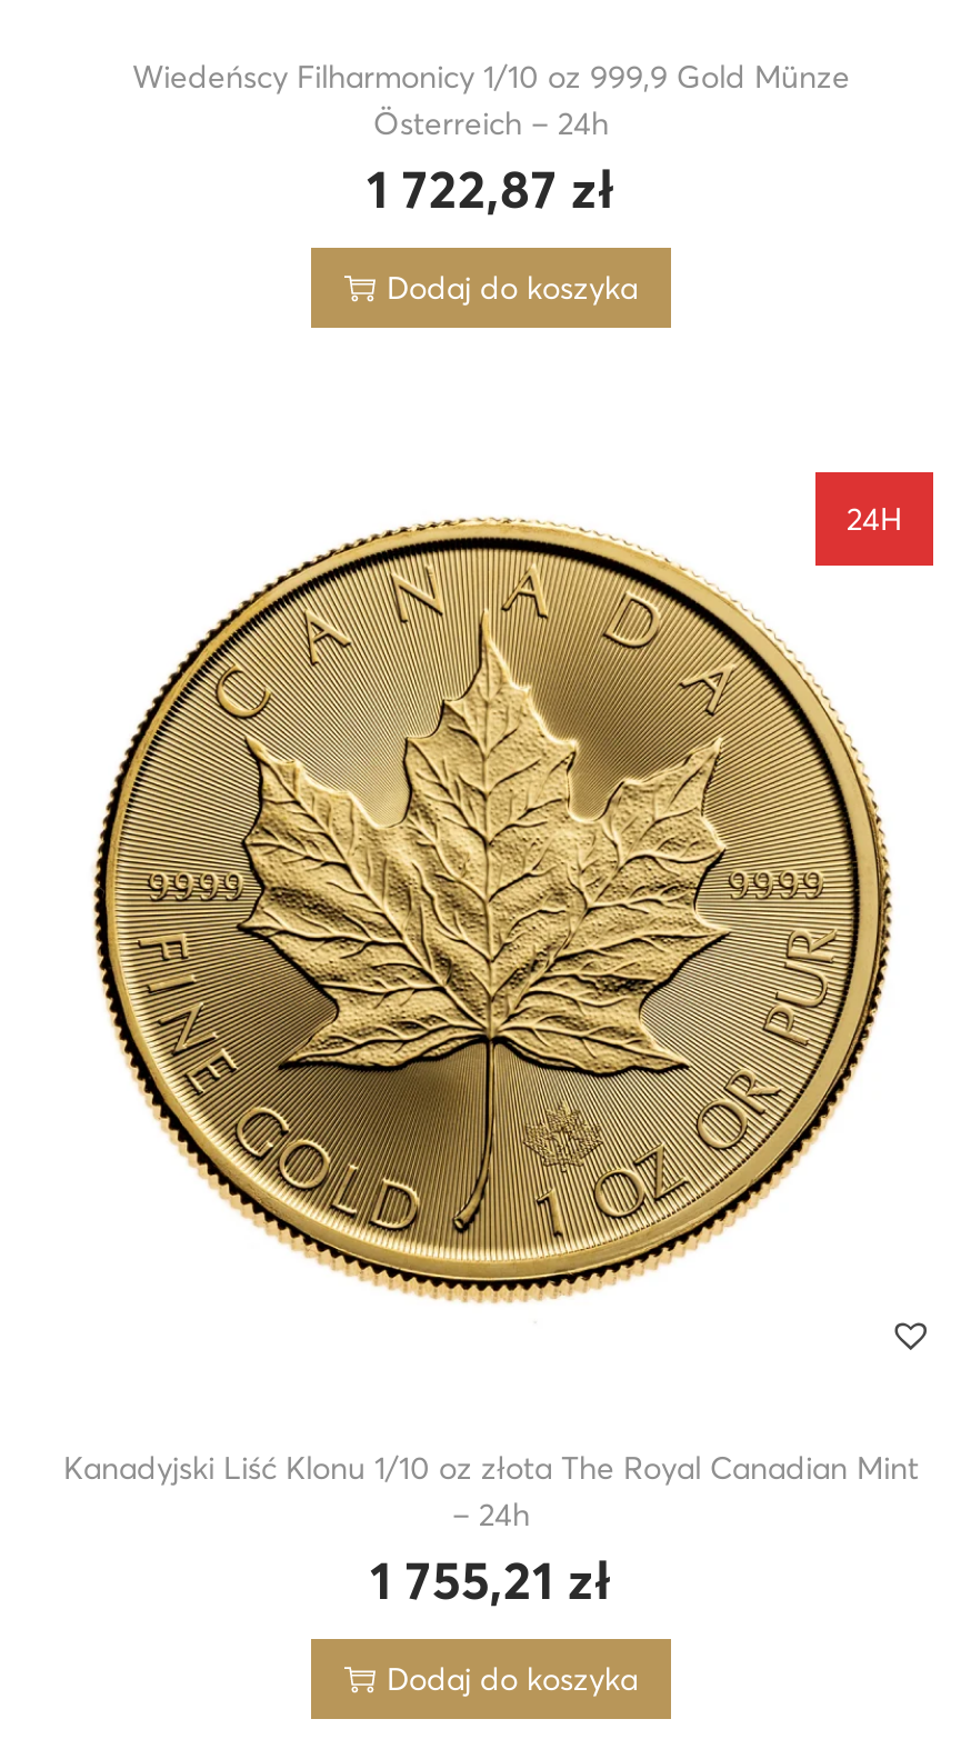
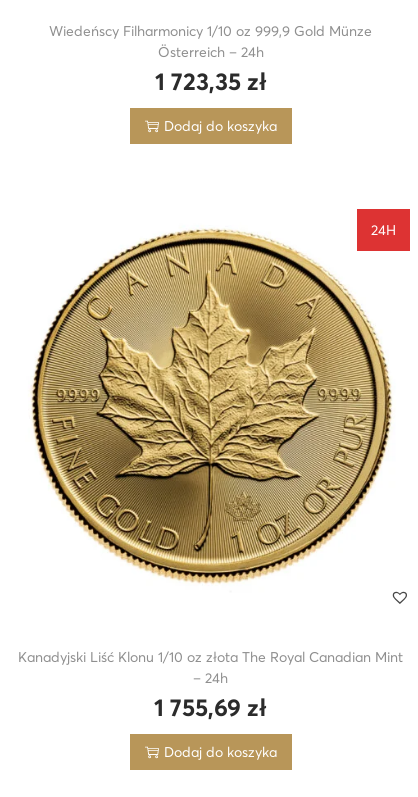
[367,158,615,222] 1 722,87 zł -> [155,67,267,96] 1 723,35 zł
[370,1549,612,1613] 1 755,21 zł -> [154,693,267,722] 1 755,69 zł

